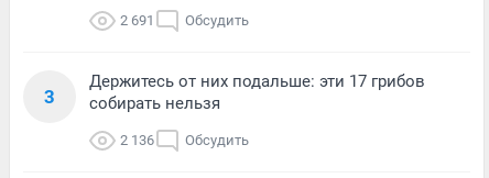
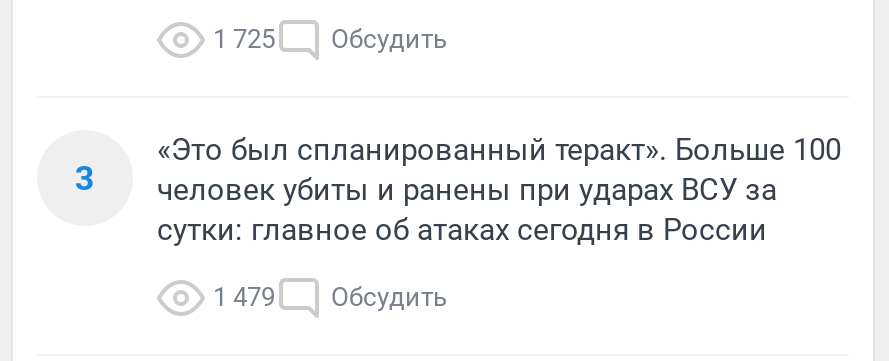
[120,12,249,28] 2 691 Обсудить -> [213,23,447,53] 1 725 Обсудить
[89,71,425,113] Держитесь от них подальше: эти 17 грибов | собирать нельзя -> [157,131,841,247] «Это был спланированный теракт». Больше 100 | человек убиты и ранены при ударах ВСУ за | сутки: главное об атаках сегодня в России
[120,131,249,148] 2 136 Обсудить -> [213,281,447,311] 1 479 Обсудить

